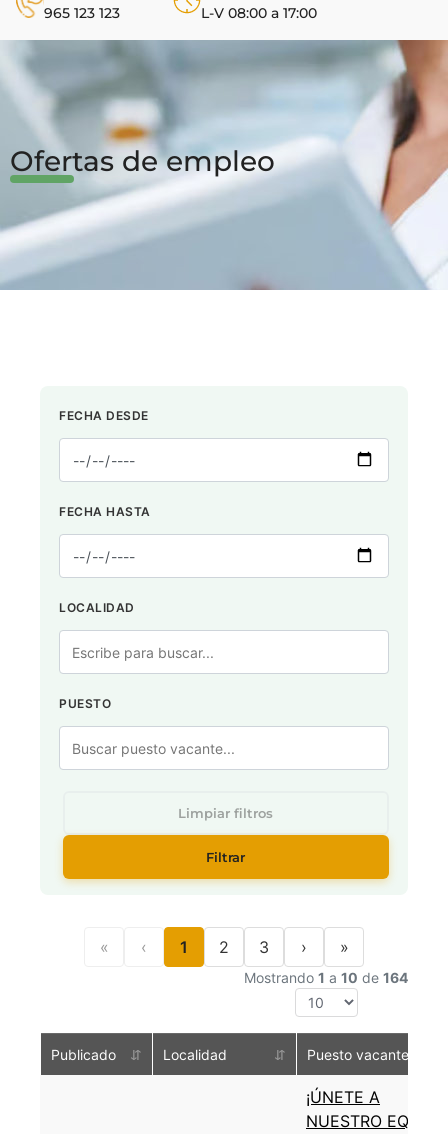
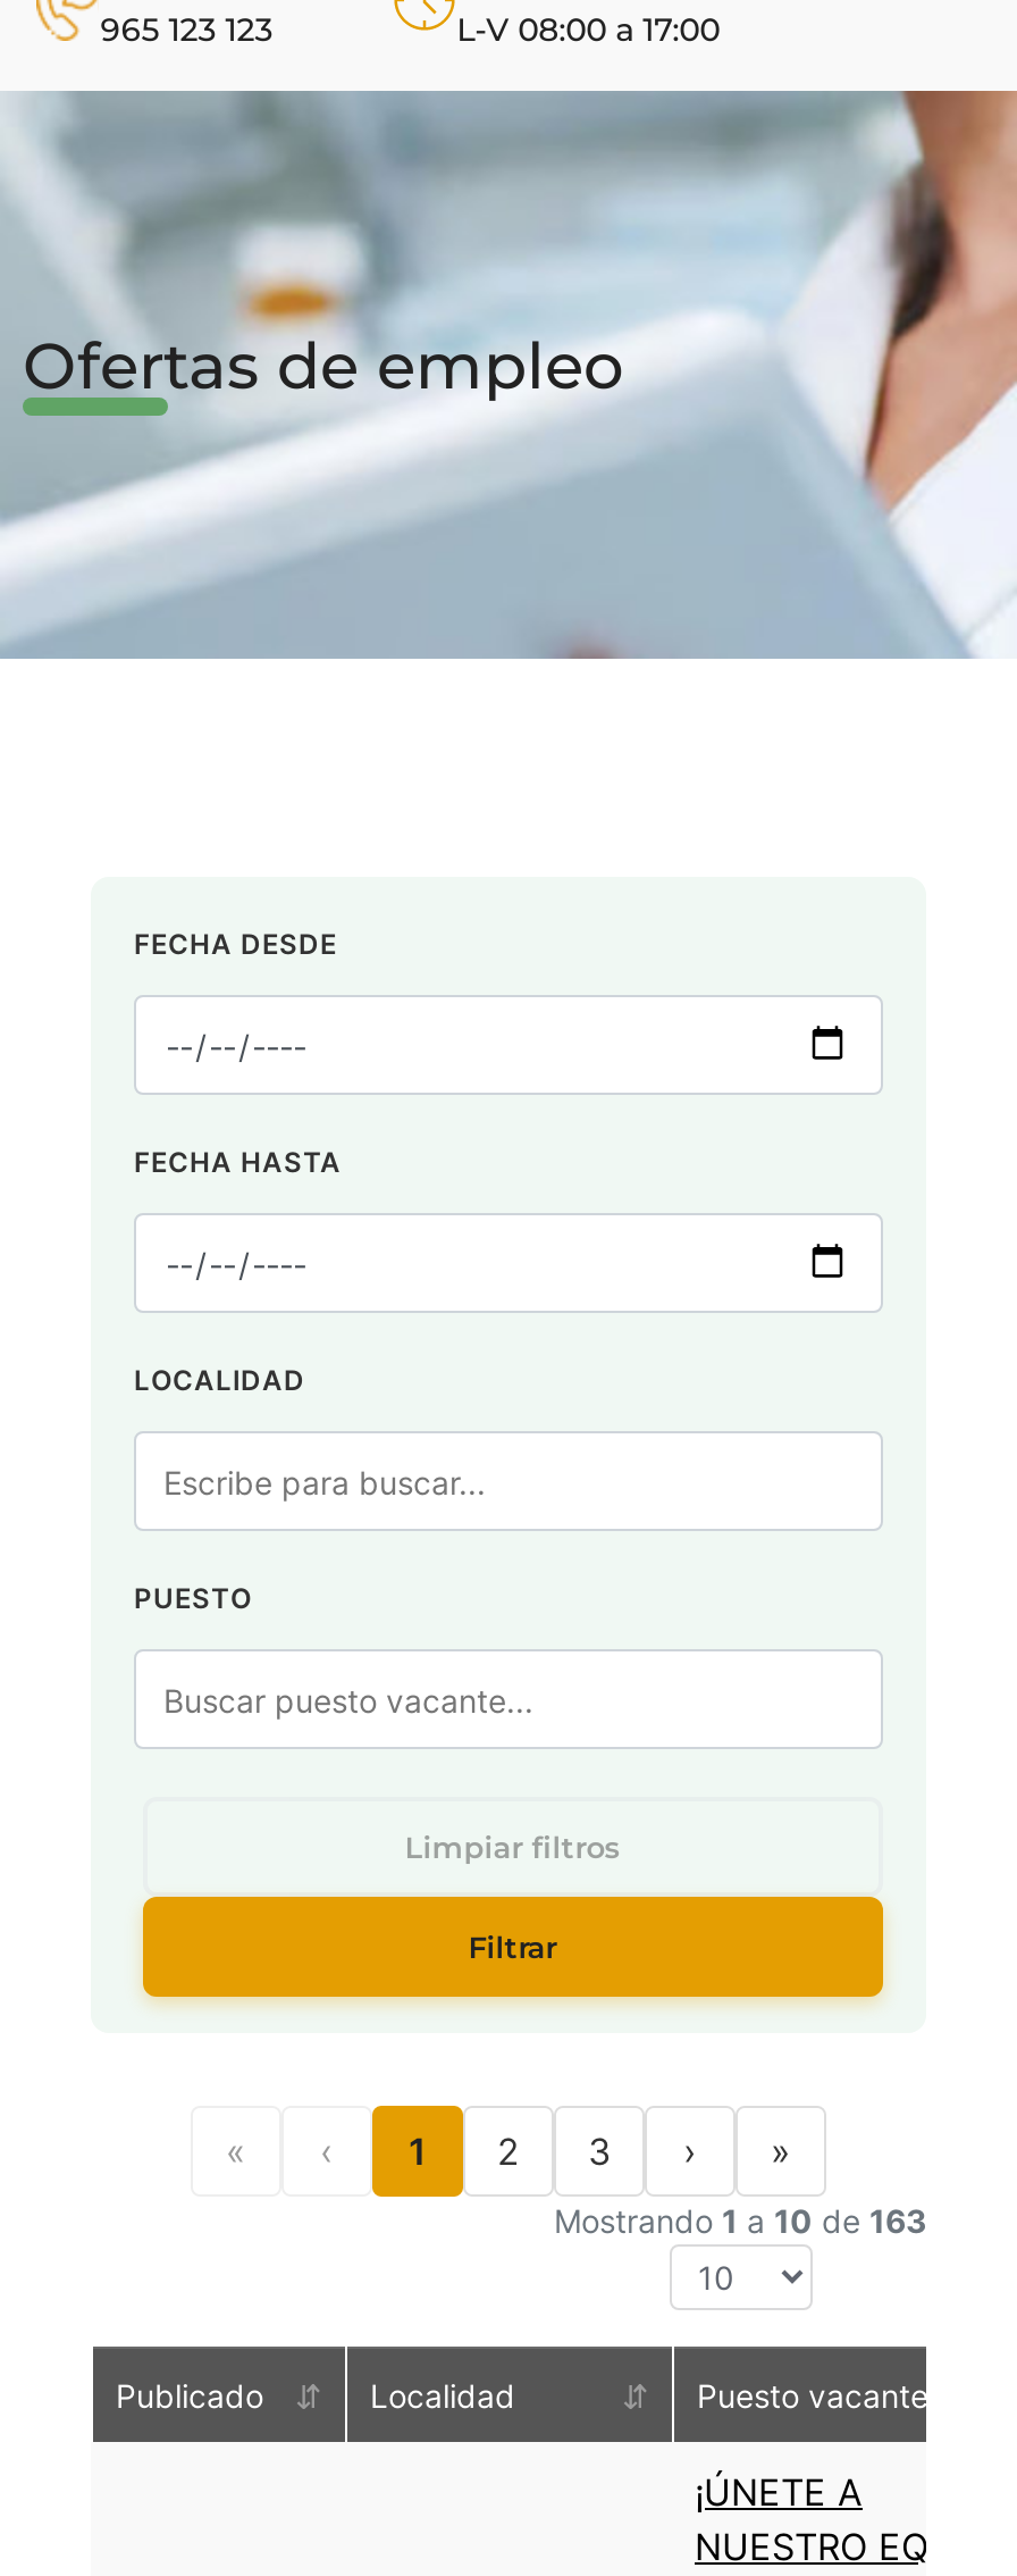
[244,969,408,986] Mostrando 1 a 10 de 164 -> [554,2201,926,2240] Mostrando 1 a 10 de 163

